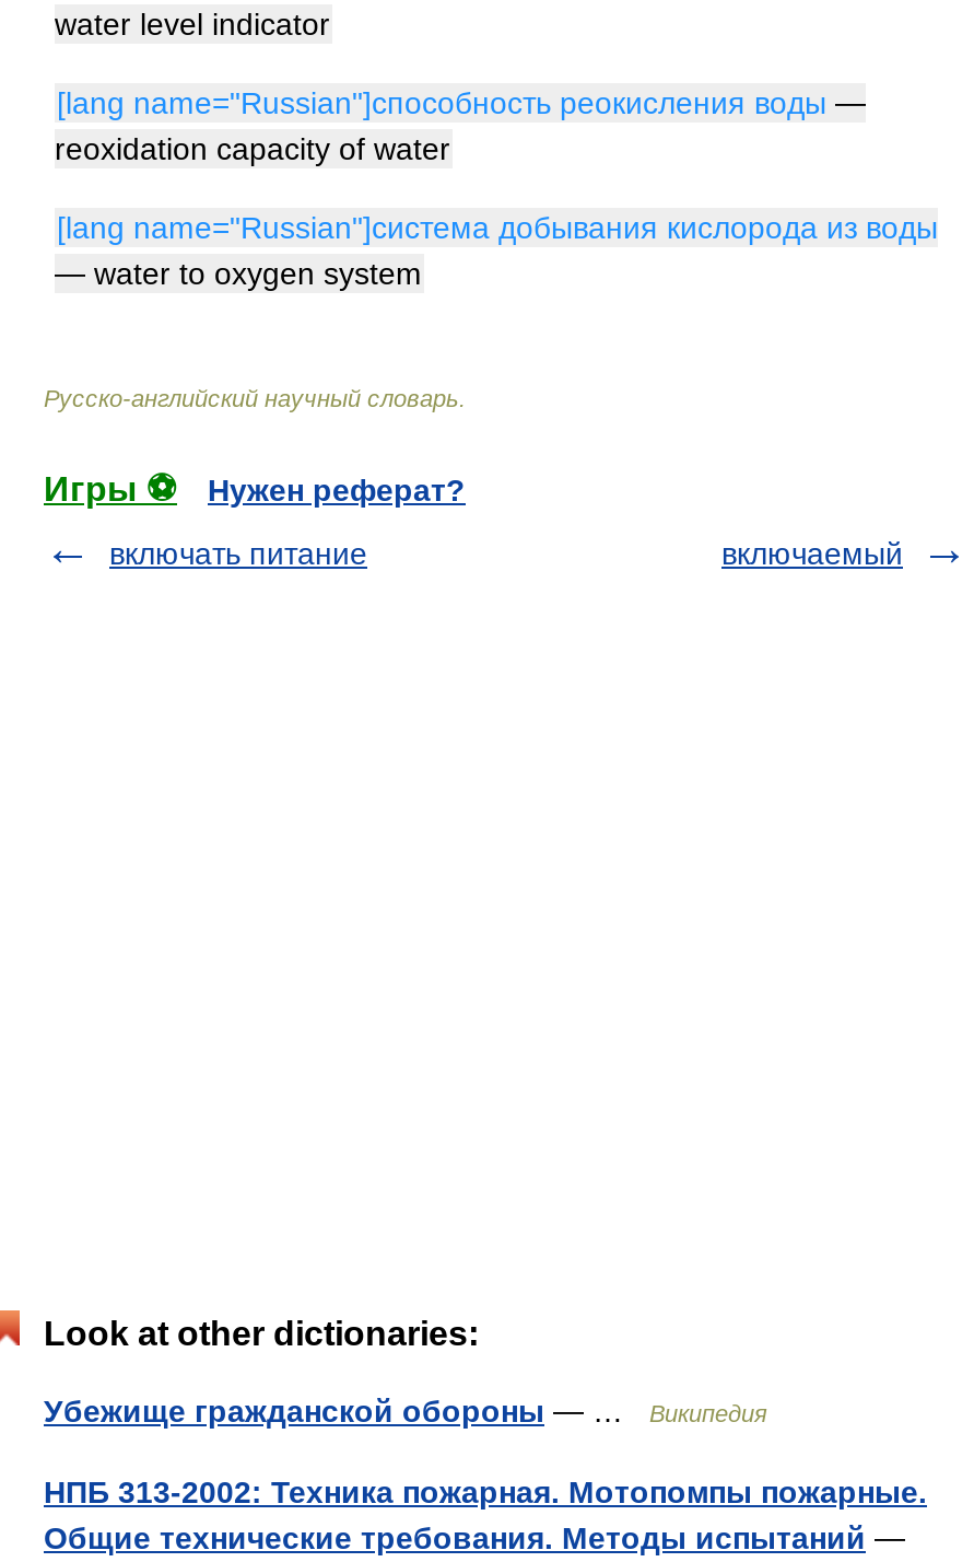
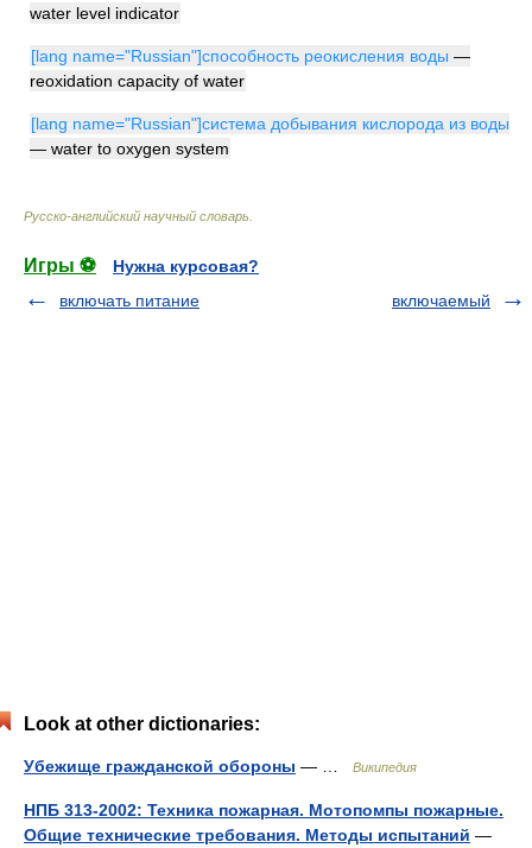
[208,473,466,508] Нужен реферат? -> [113,257,259,276] Нужна курсовая?

